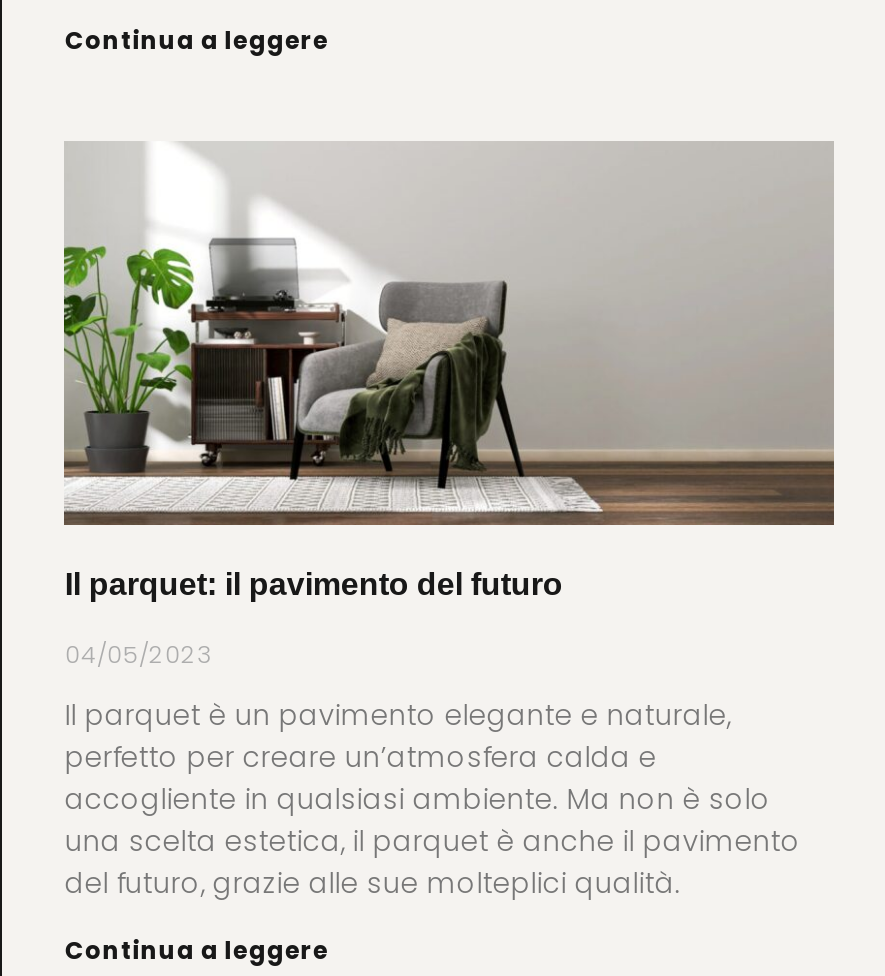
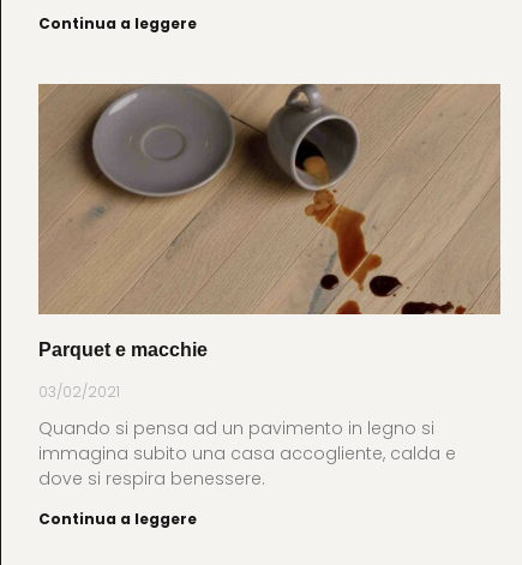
[62,143,834,600] [image] | Il parquet: il pavimento del futuro -> [38,83,500,360] [image] | Parquet e macchie
[65,636,211,670] 04/05/2023 -> [39,381,120,401] 03/02/2021
[65,694,801,902] Il parquet è un pavimento elegante e naturale, | perfetto per creare un’atmosfera calda e | accogliente in qualsiasi ambiente. Ma non è solo | una scelta estetica, il parquet è anche il pavimento | del futuro, grazie alle sue molteplici qualità. -> [39,416,456,490] Quando si pensa ad un pavimento in legno si | immagina subito una casa accogliente, calda e | dove si respira benessere.

